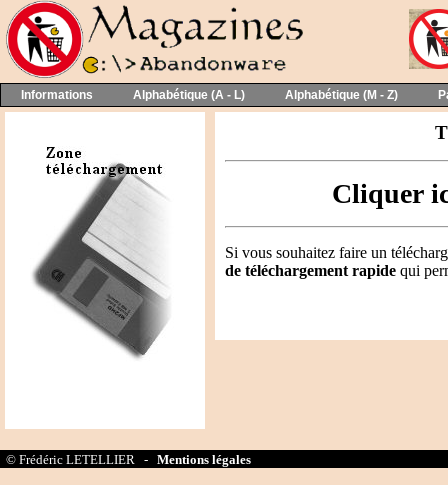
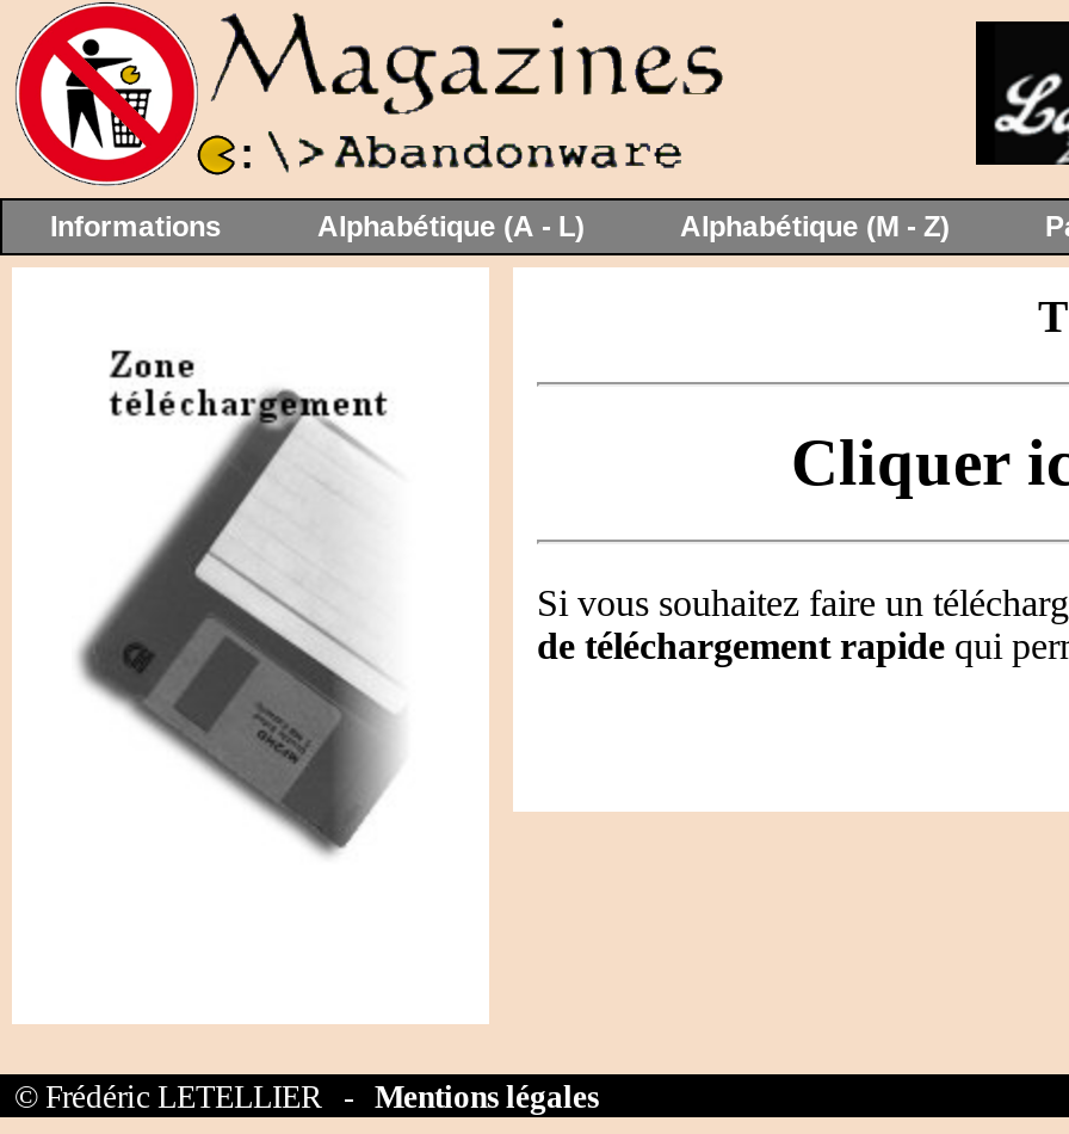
[408,8,445,70] [image] -> [974,19,1062,167] [image]

